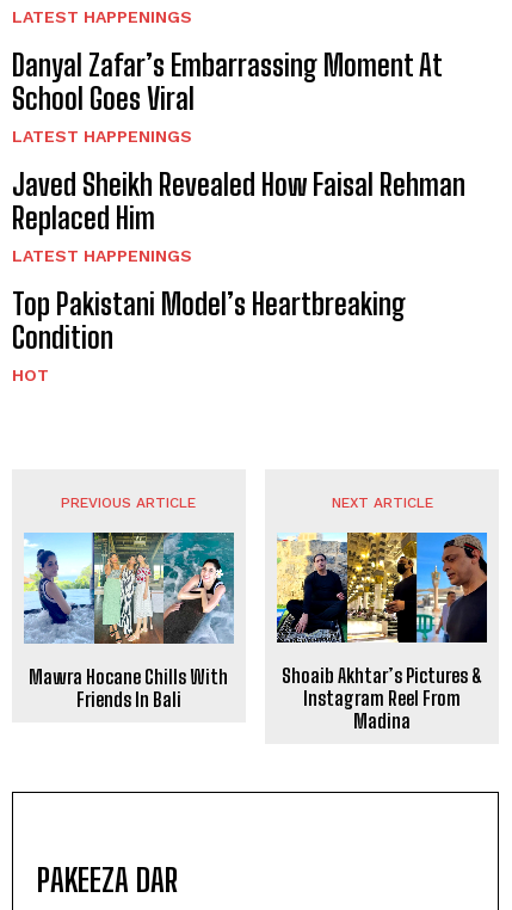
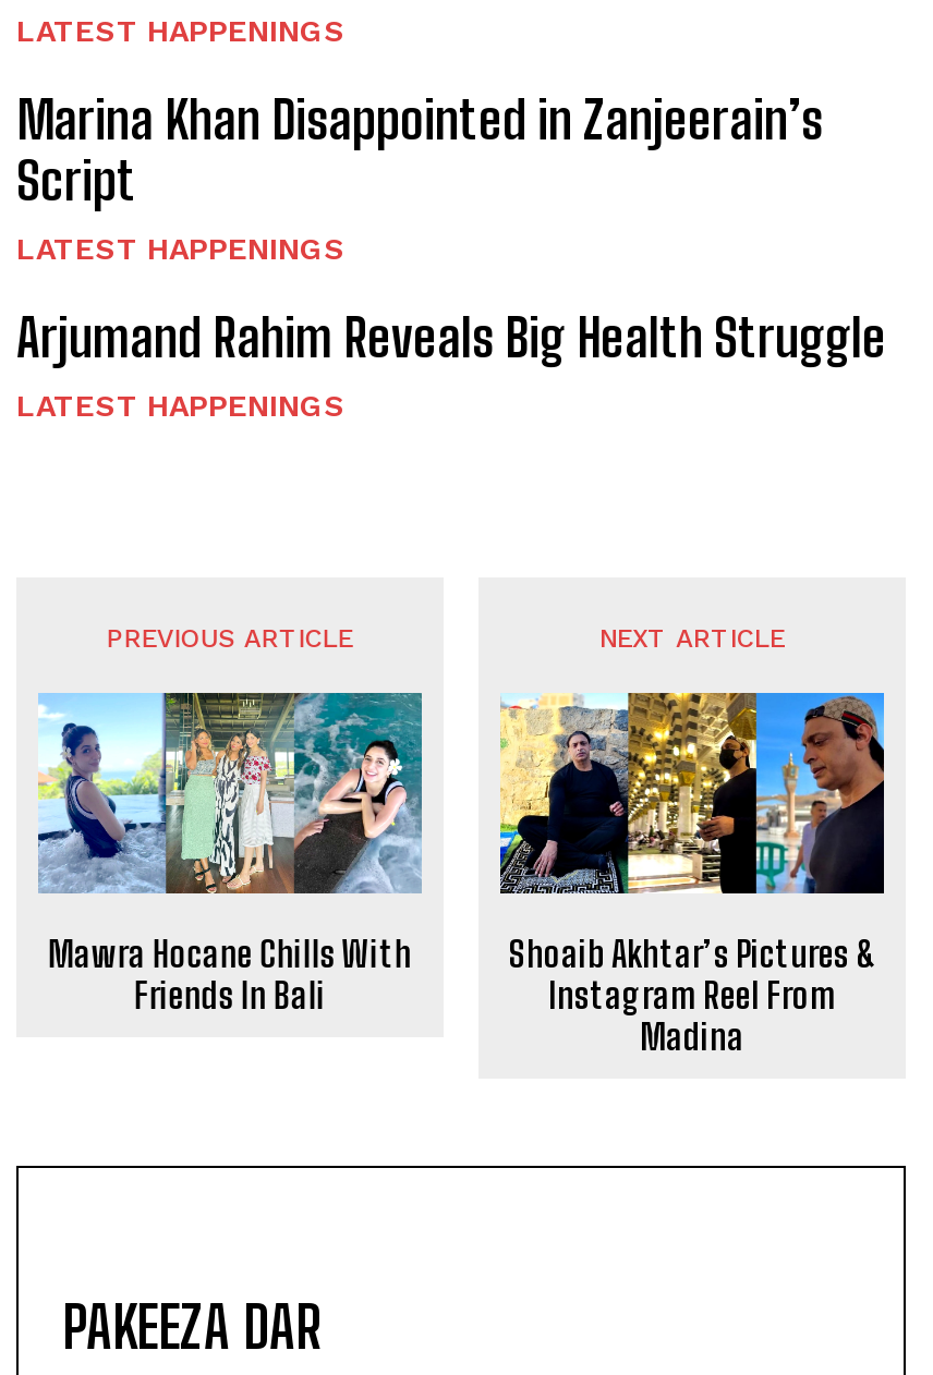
[12,48,443,116] Danyal Zafar’s Embarrassing Moment At | School Goes Viral -> [16,86,823,210] Marina Khan Disappointed in Zanjeerain’s | Script
[12,168,465,236] Javed Sheikh Revealed How Faisal Rehman | Replaced Him -> [16,304,886,367] Arjumand Rahim Reveals Big Health Struggle
[12,287,406,385] Top Pakistani Model’s Heartbreaking | Condition | HOT -> none

